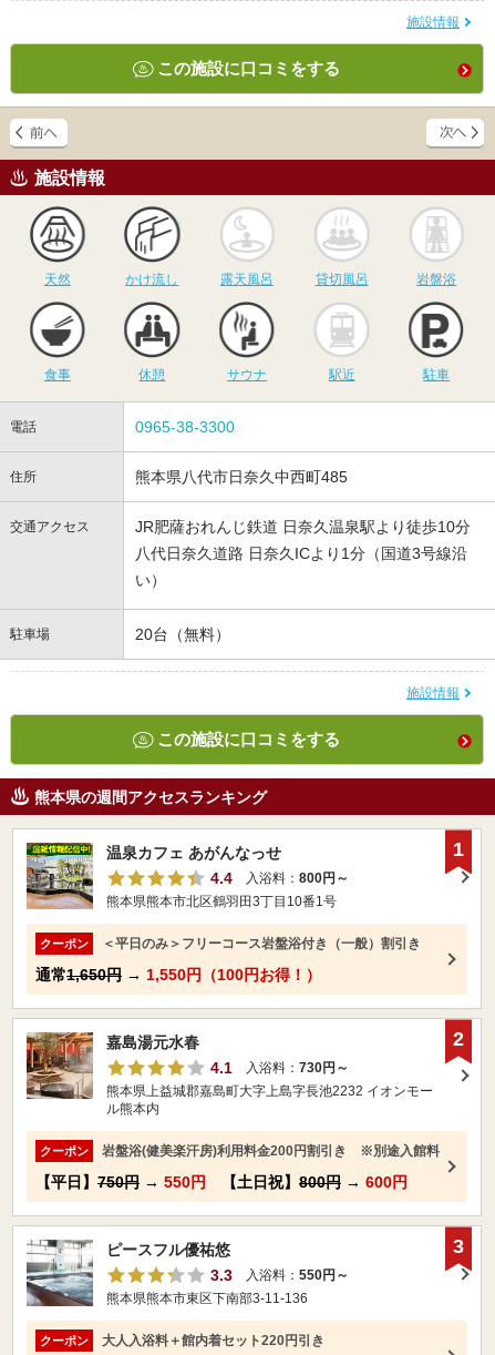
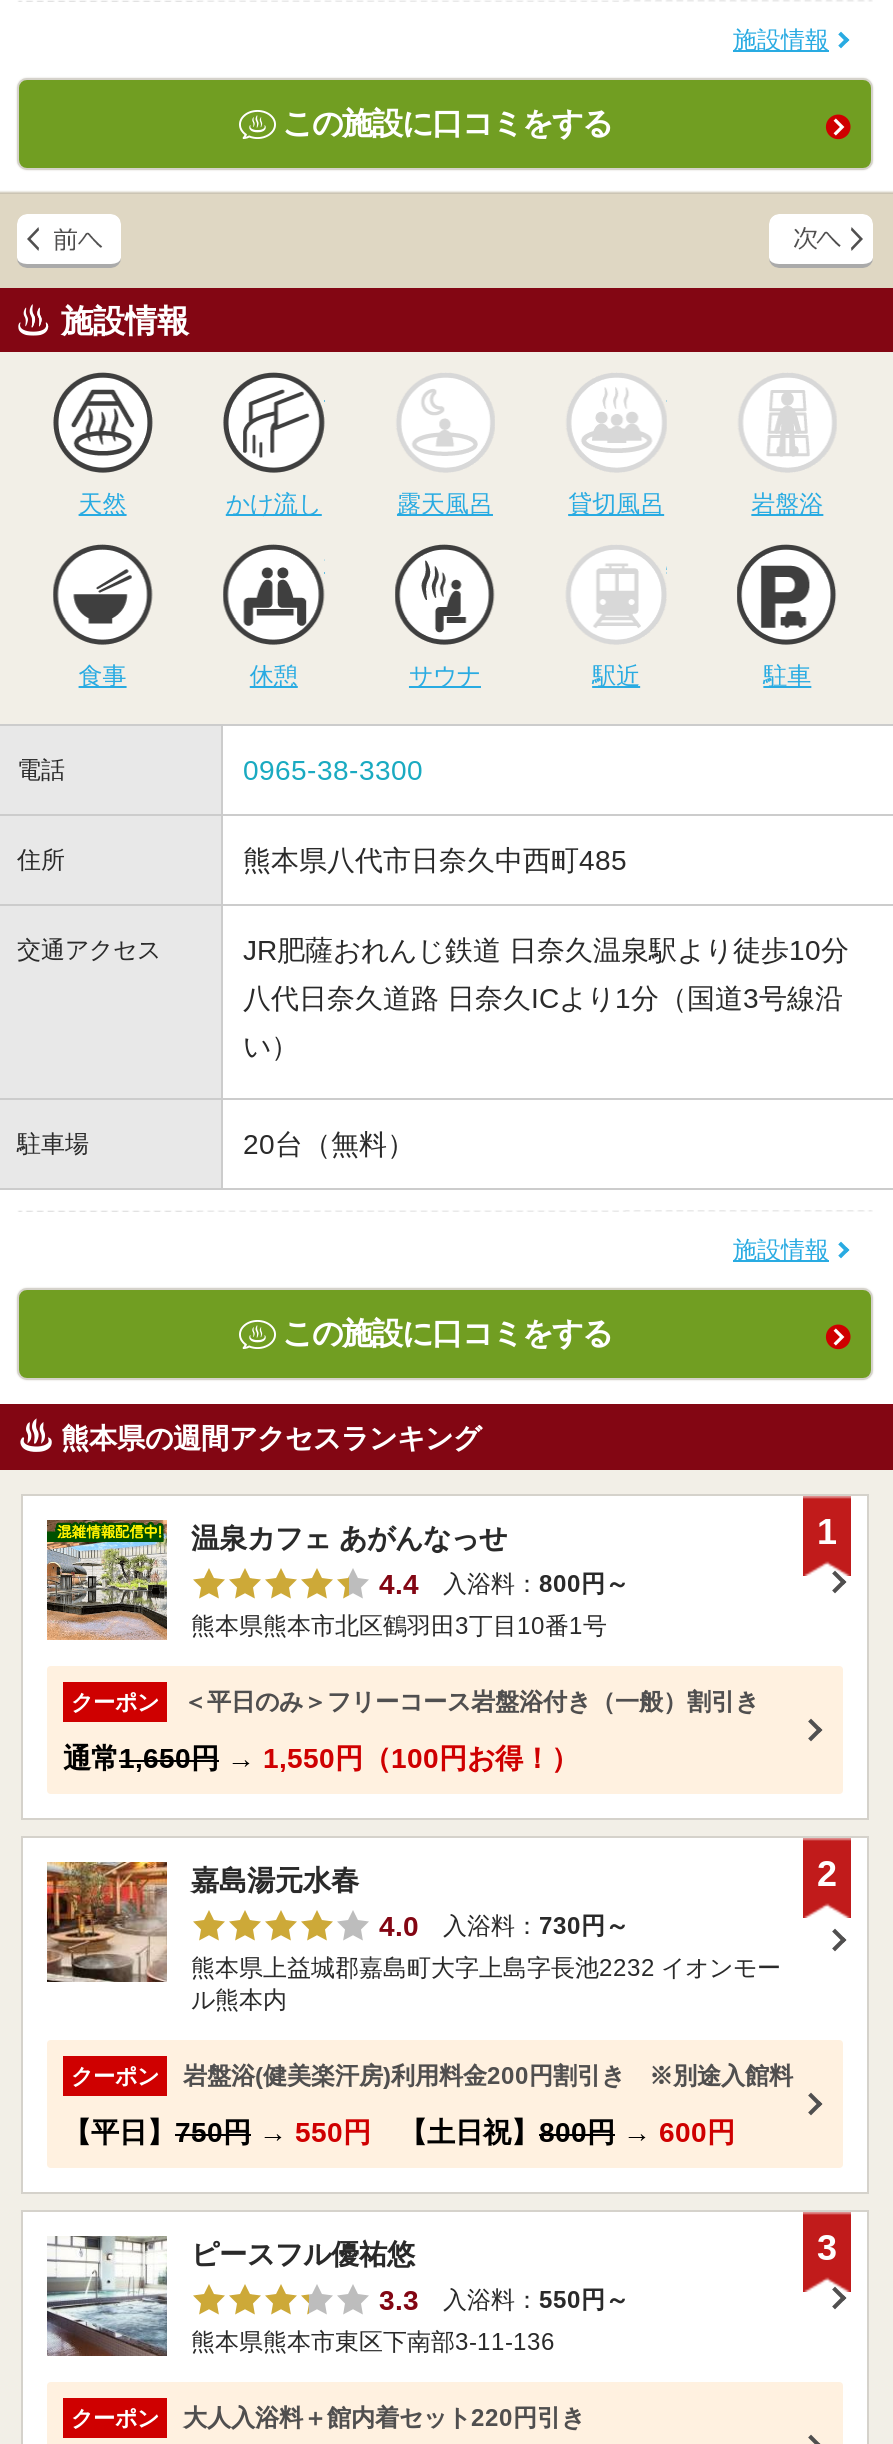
[210,1059,349,1077] 4.1 入浴料：730円～ -> [379,1910,629,1942] 4.0 入浴料：730円～

